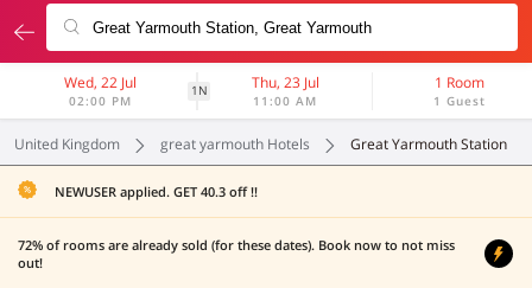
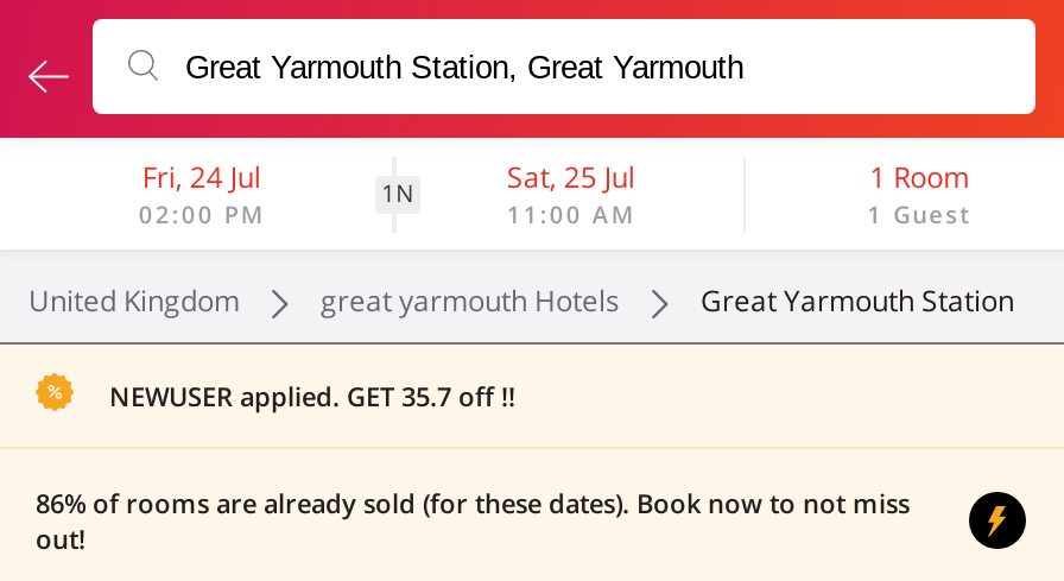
[65,72,137,92] Wed, 22 Jul -> [142,157,261,197] Fri, 24 Jul
[252,72,319,92] Thu, 23 Jul -> [507,157,635,197] Sat, 25 Jul
[55,183,258,200] NEWUSER applied. GET 40.3 off !! -> [109,378,515,413] NEWUSER applied. GET 35.7 off !!
[18,235,455,253] 72% of rooms are already sold (for these dates). Book now to not miss -> [36,484,910,519] 86% of rooms are already sold (for these dates). Book now to not miss

